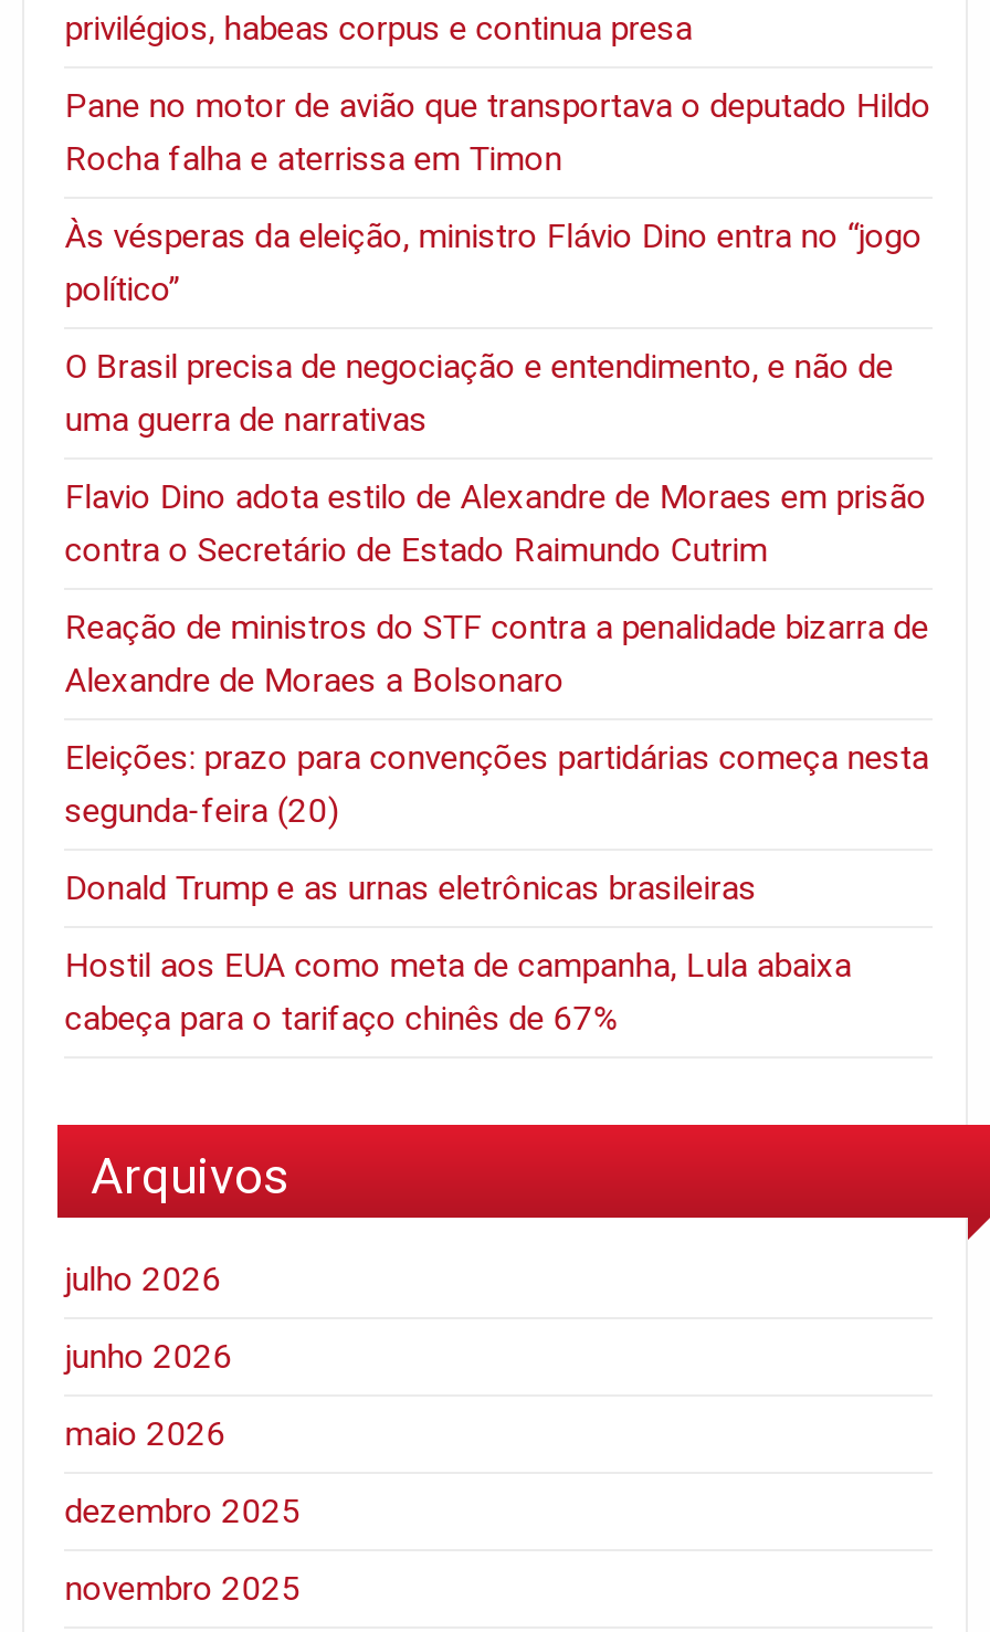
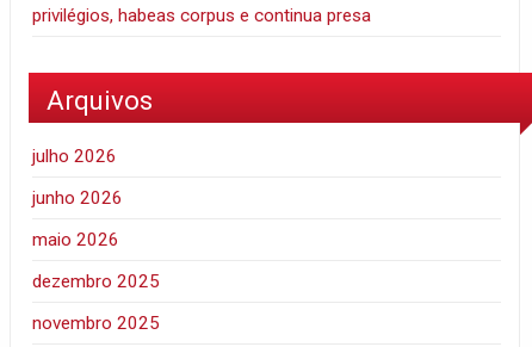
[65,86,931,1038] Pane no motor de avião que transportava o deputado Hildo | Rocha falha e aterrissa em Timon | Às vésperas da eleição, ministro Flávio Dino entra no “jogo | político” | O Brasil precisa de negociação e entendimento, e não de | uma guerra de narrativas | Flavio Dino adota estilo de Alexandre de Moraes em prisão | contra o Secretário de Estado Raimundo Cutrim | Reação de ministros do STF contra a penalidade bizarra de | Alexandre de Moraes a Bolsonaro | Eleições: prazo para convenções partidárias começa nesta | segunda-feira (20) | Donald Trump e as urnas eletrônicas brasileiras | Hostil aos EUA como meta de campanha, Lula abaixa | cabeça para o tarifaço chinês de 67% -> none

